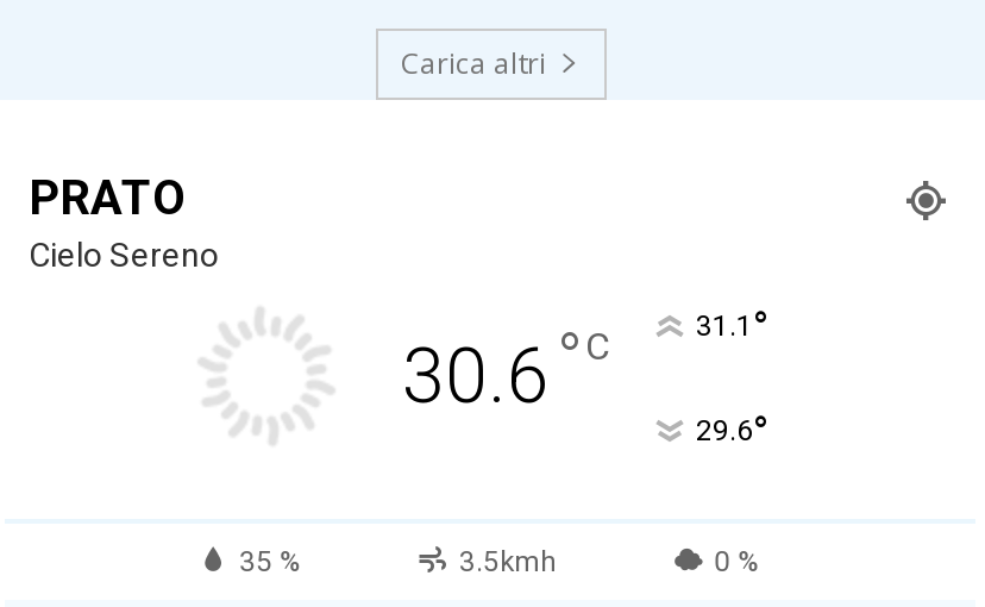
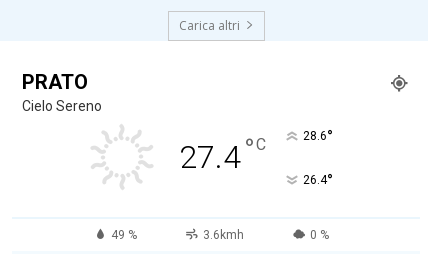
[402,303,767,422] 30.6 °C | 31.1 ° -> [179,126,332,176] 27.4 °C | 28.6 °
[696,407,767,457] 29.6° -> [302,170,332,191] 26.4°
[239,545,557,579] 35 % | 3.5kmh -> [111,228,244,242] 49 % | 3.6kmh

